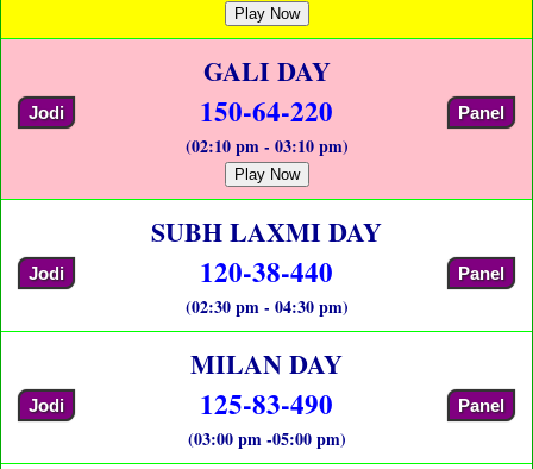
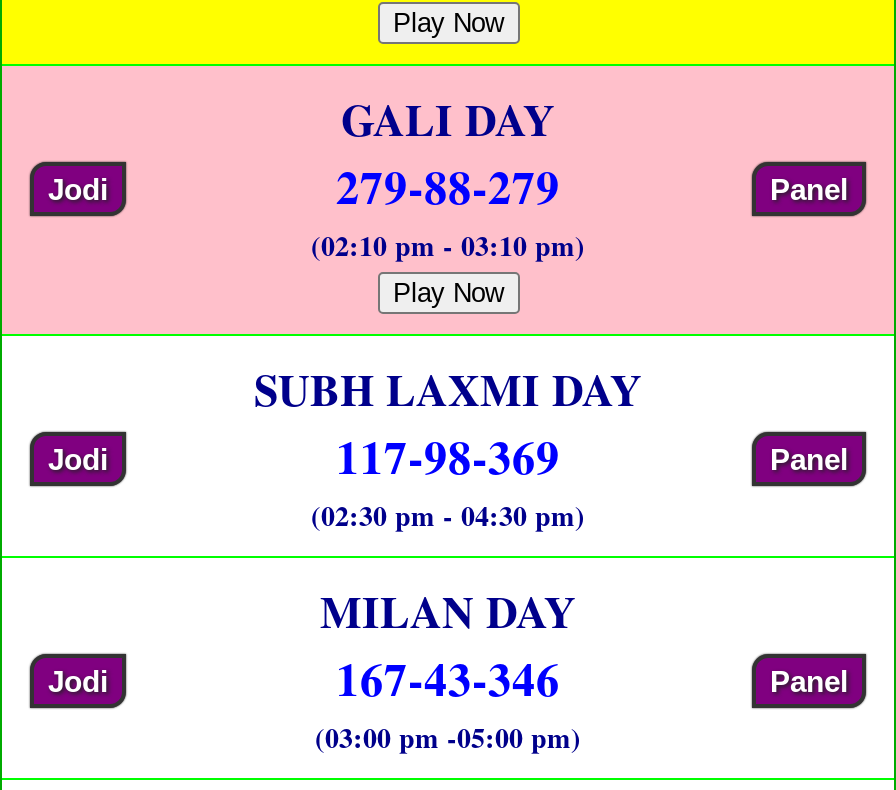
[200,90,333,131] 150-64-220 -> [336,152,560,220] 279-88-279
[200,251,333,291] 120-38-440 -> [336,422,560,490] 117-98-369
[200,383,333,424] 125-83-490 -> [336,644,560,712] 167-43-346

